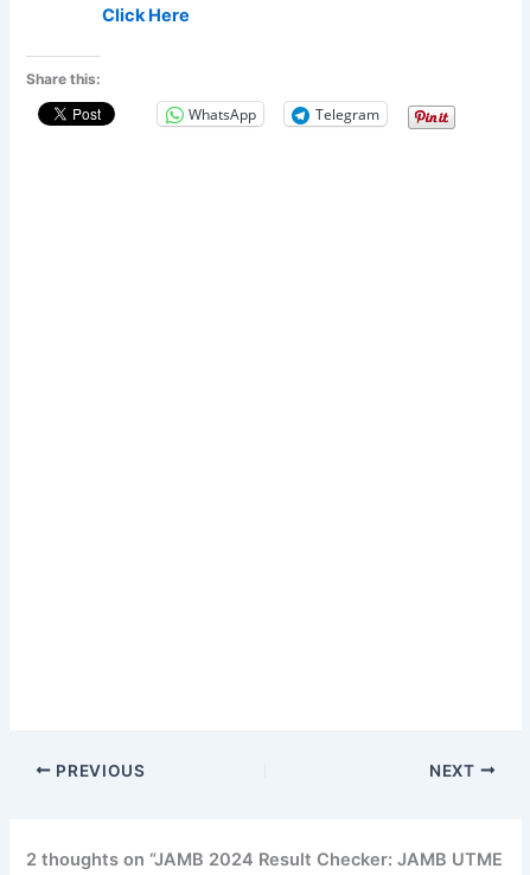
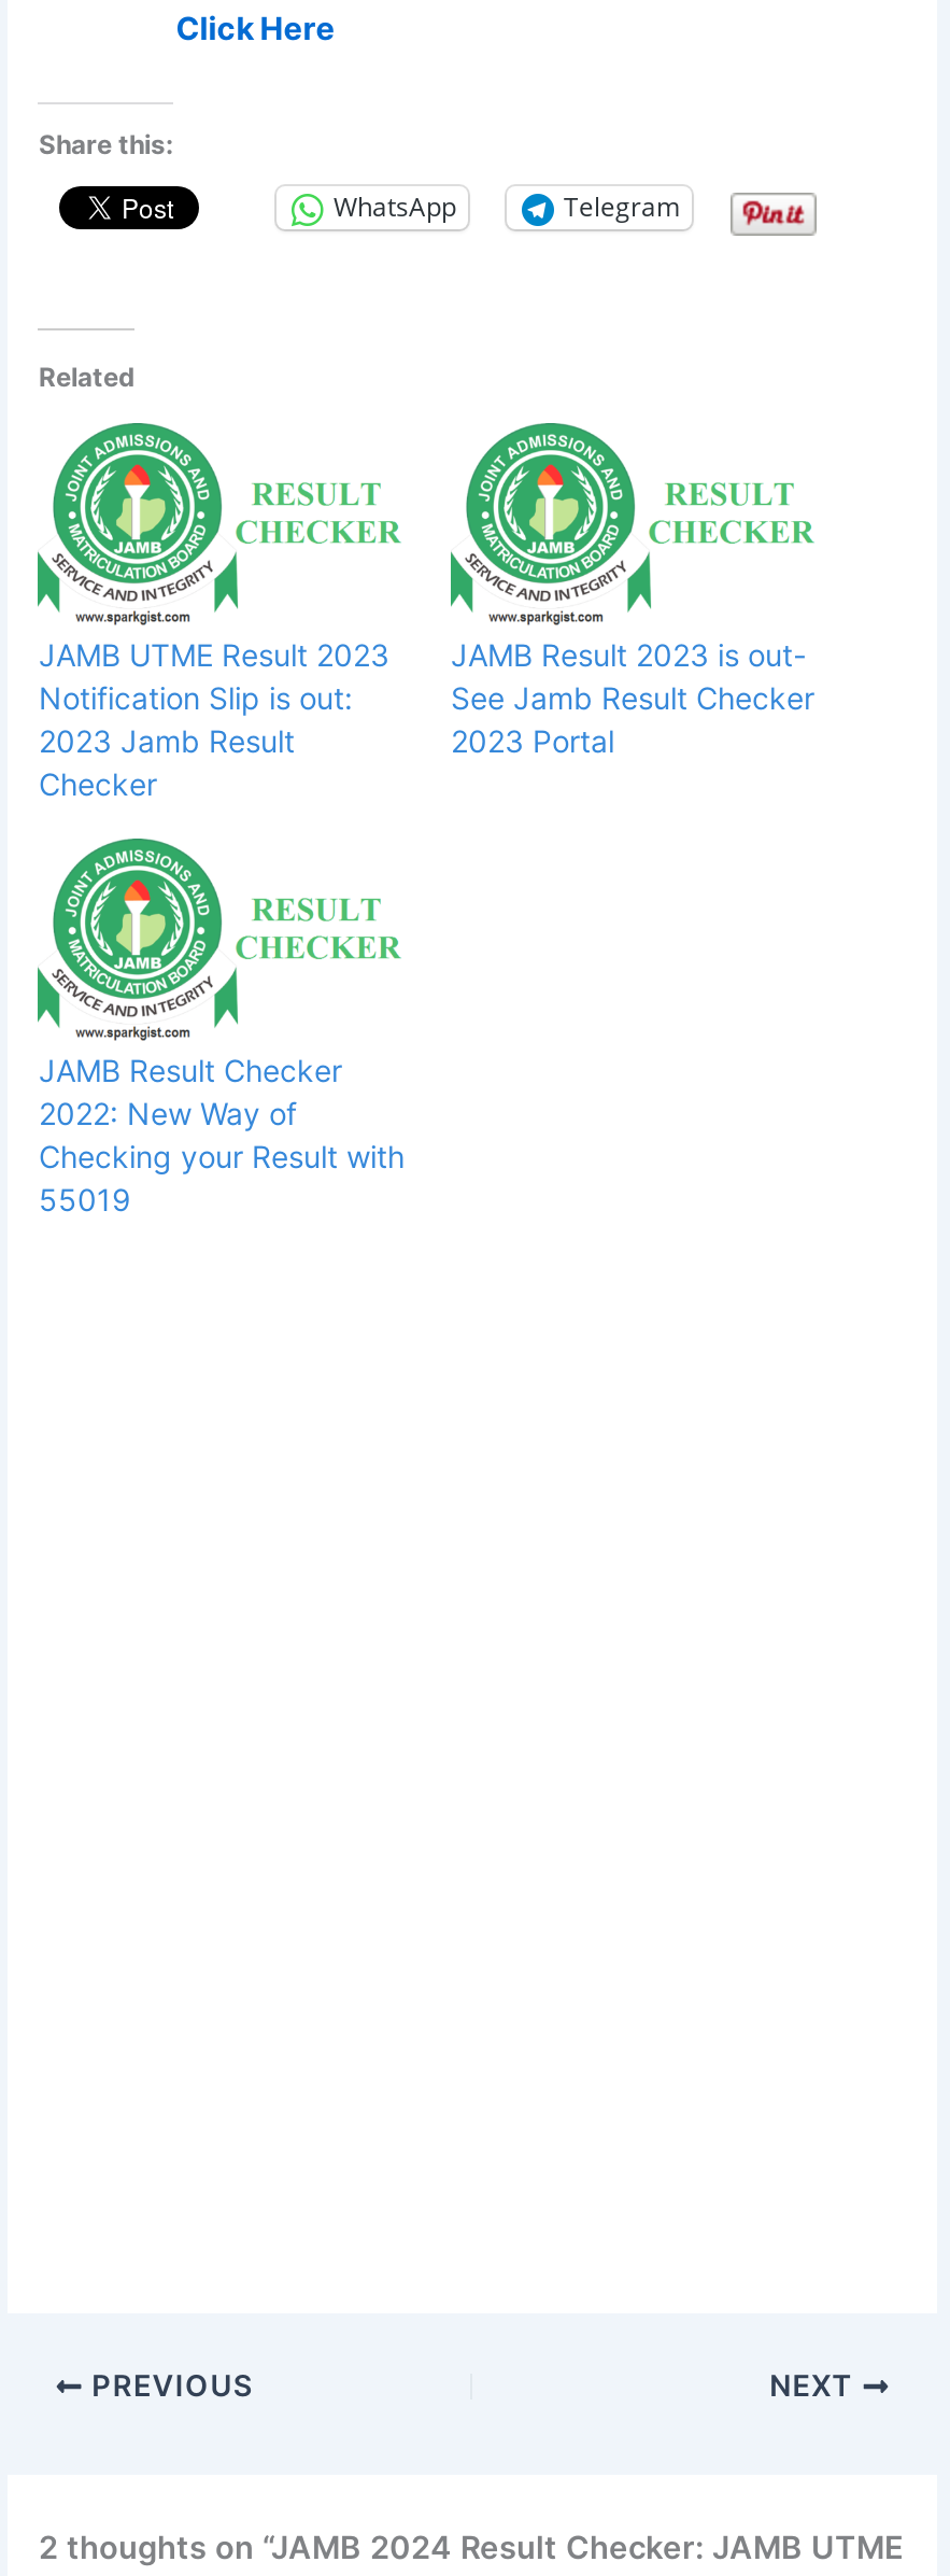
none -> [36,420,401,802] [image] | JAMB UTME Result 2023 | Notification Slip is out: | 2023 Jamb Result | Checker
none -> [36,835,405,1217] [image] | JAMB Result Checker | 2022: New Way of | Checking your Result with | 55019
none -> [39,361,136,393] Related
none -> [449,420,814,759] [image] | JAMB Result 2023 is out- | See Jamb Result Checker | 2023 Portal

